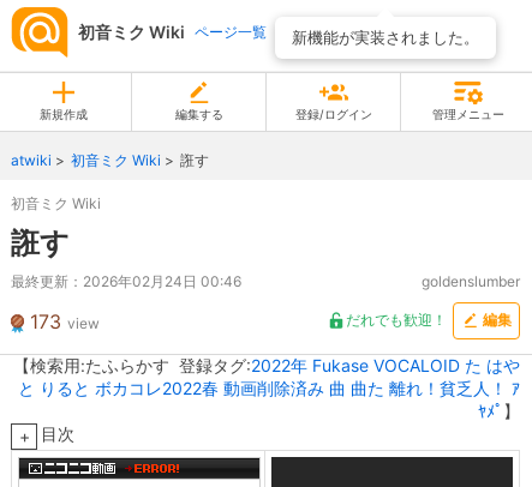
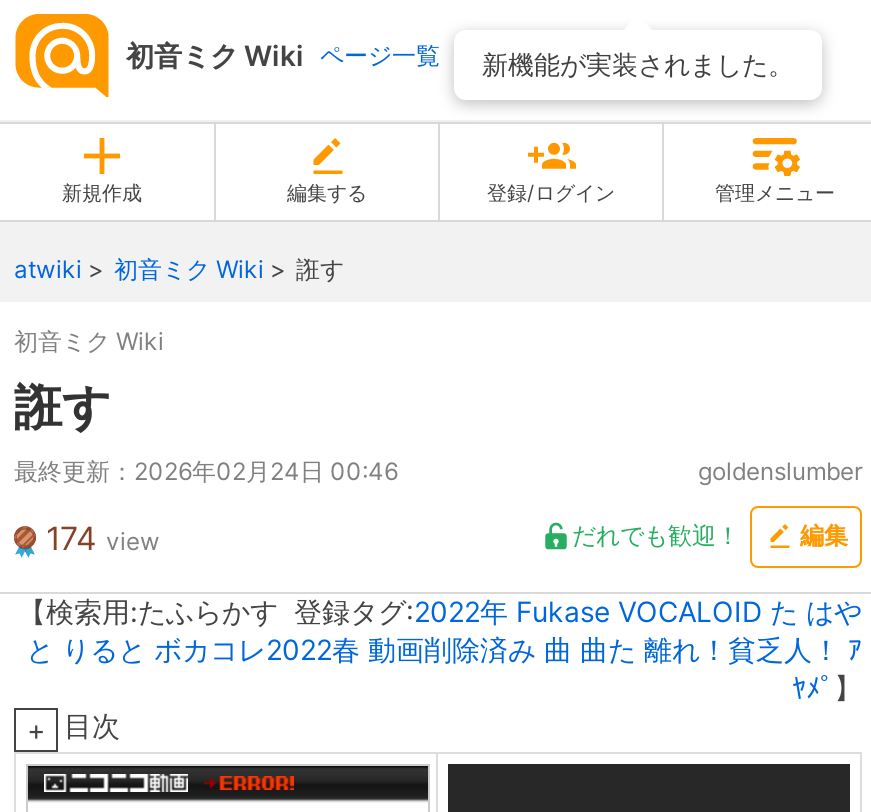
[30,309,100,333] 173 view -> [46,517,160,557] 174 view

